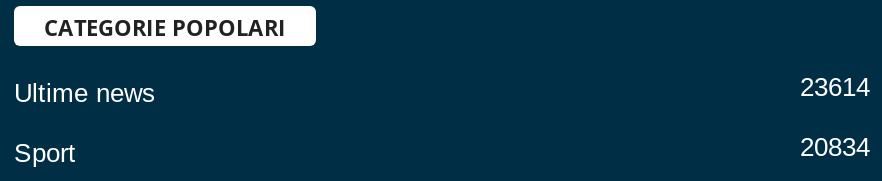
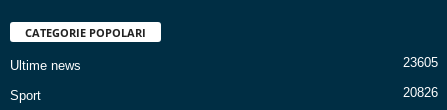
[800,72,870,102] 23614 -> [403,55,438,70] 23605
[800,132,870,162] 20834 -> [403,85,438,100] 20826

